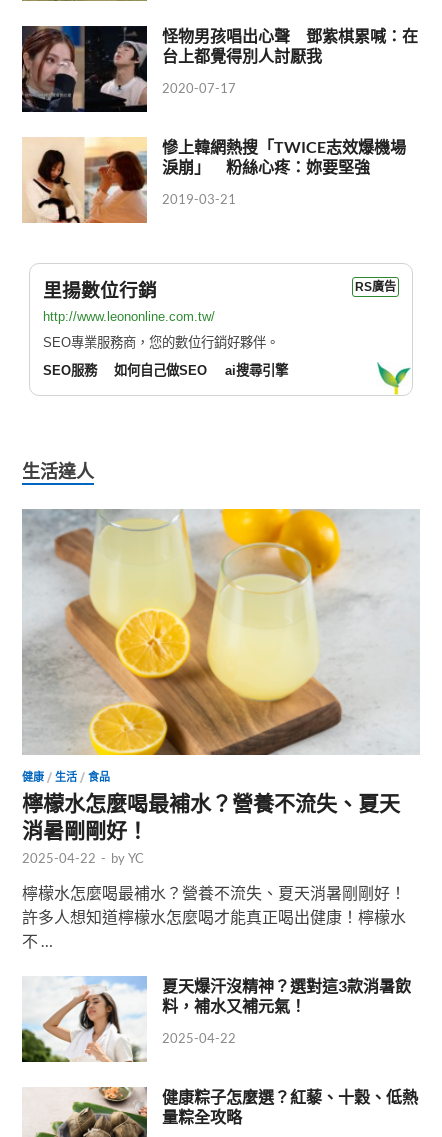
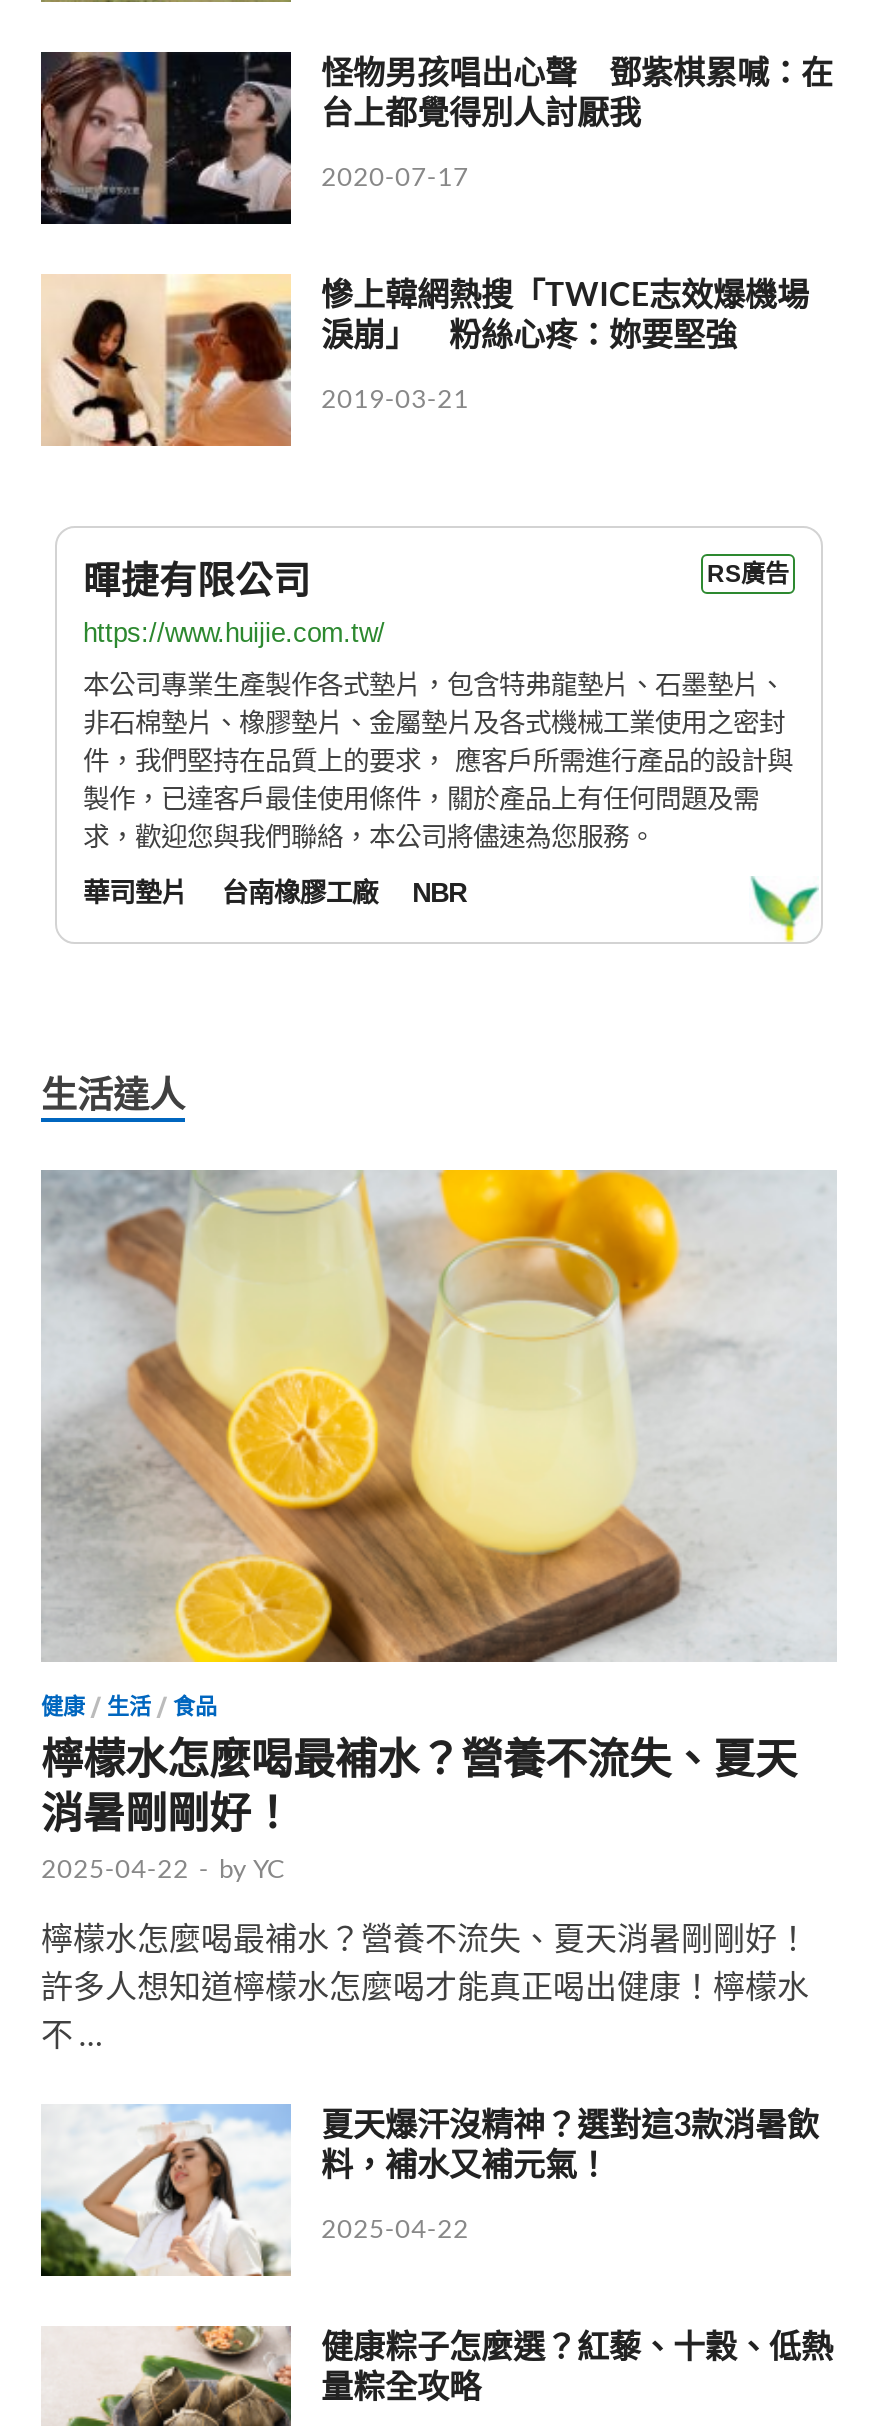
[43,280,157,301] 里揚數位行銷 -> [83,561,311,603] 暉捷有限公司
[43,309,215,324] http://www.leononline.com.tw/ -> [83,619,385,649] https://www.huijie.com.tw/
[43,335,279,350] SEO專業服務商，您的數位行銷好夥伴。 -> [83,670,793,852] 本公司專業生產製作各式墊片，包含特弗龍墊片、石墨墊片、 | 非石棉墊片、橡膠墊片、金屬墊片及各式機械工業使用之密封 | 件，我們堅持在品質上的要求， 應客戶所需進行產品的設計與 | 製作，已達客戶最佳使用條件，關於產品上有任何問題及需 | 求，歡迎您與我們聯絡，本公司將儘速為您服務。
[43,363,288,378] SEO服務 | 如何自己做SEO | ai搜尋引擎 -> [83,878,466,908] 華司墊片 | 台南橡膠工廠 | NBR

